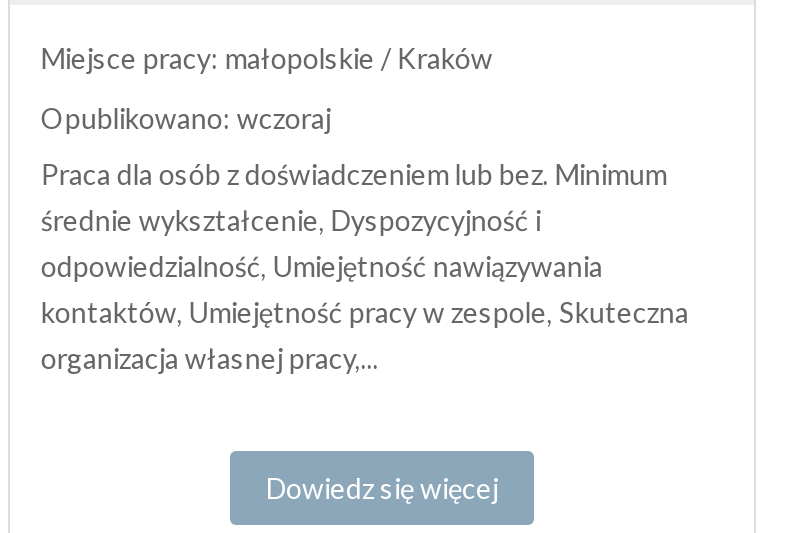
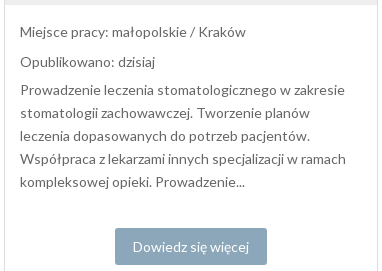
[41,102,331,136] Opublikowano: wczoraj -> [20,53,155,70] Opublikowano: dzisiaj
[41,158,689,376] Praca dla osób z doświadczeniem lub bez. Minimum | średnie wykształcenie, Dyspozycyjność i | odpowiedzialność, Umiejętność nawiązywania | kontaktów, Umiejętność pracy w zespole, Skuteczna | organizacja własnej pracy,... -> [20,81,346,190] Prowadzenie leczenia stomatologicznego w zakresie | stomatologii zachowawczej. Tworzenie planów | leczenia dopasowanych do potrzeb pacjentów. | Współpraca z lekarzami innych specjalizacji w ramach | kompleksowej opieki. Prowadzenie...

